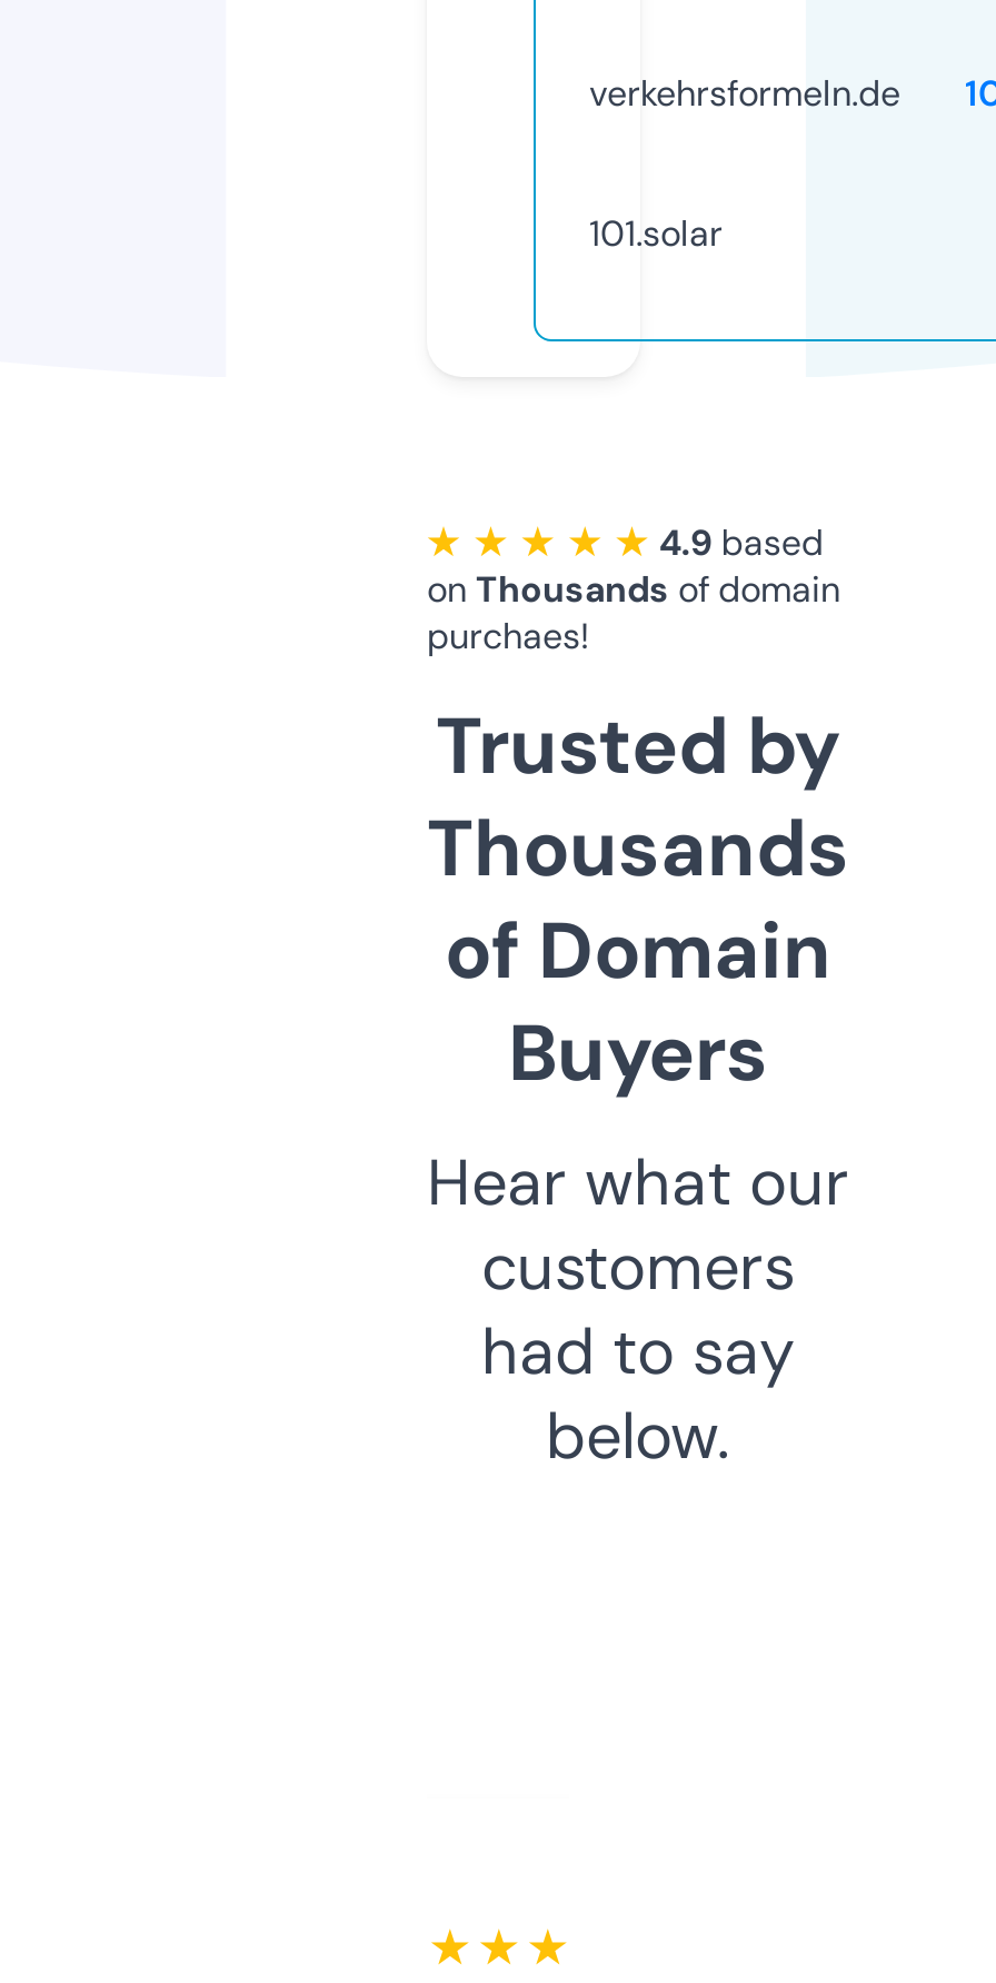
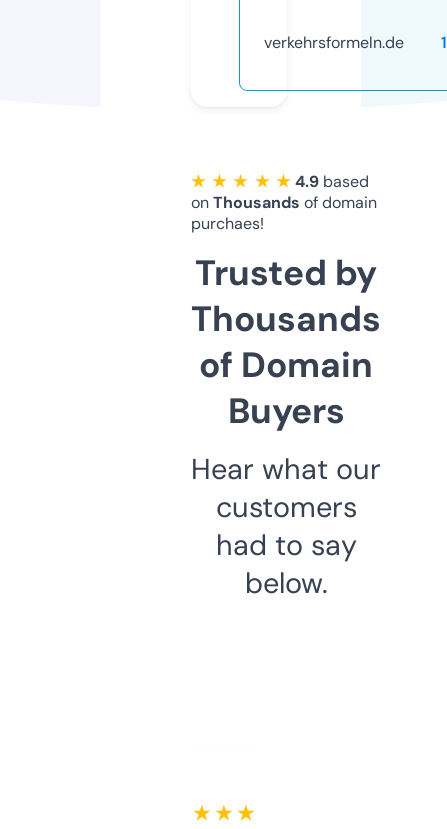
[589,210,723,256] 101.solar -> none

